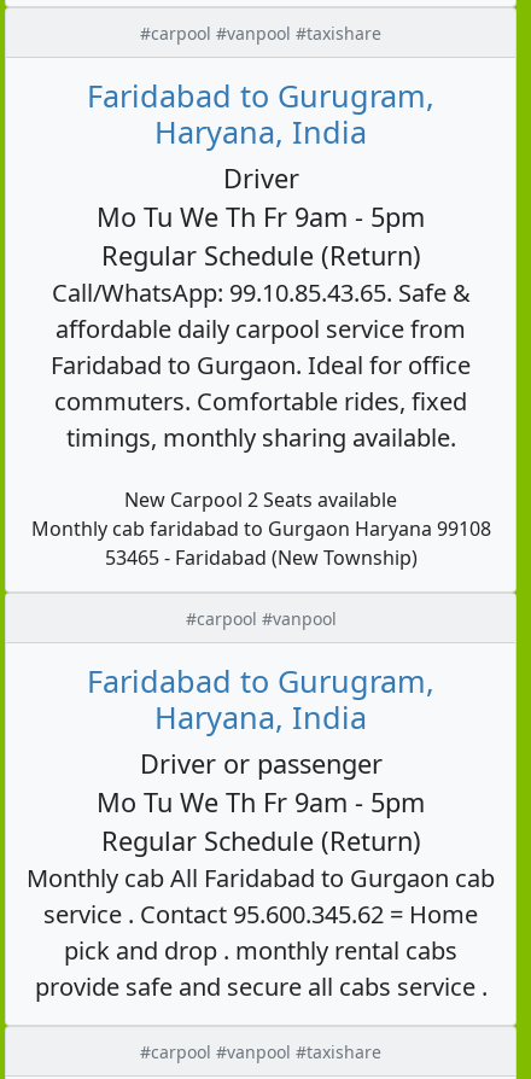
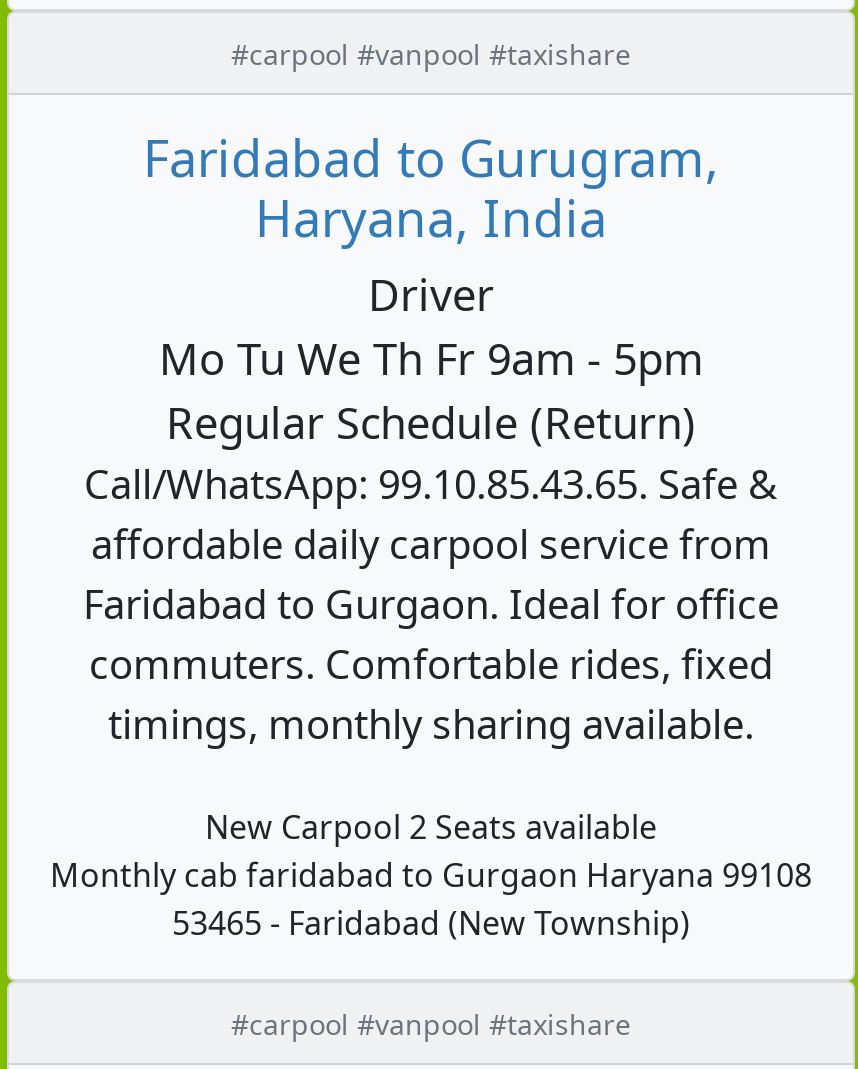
[27,607,495,1003] #carpool #vanpool | Faridabad to Gurugram, | Haryana, India | Driver or passenger | Mo Tu We Th Fr 9am - 5pm | Regular Schedule (Return) | Monthly cab All Faridabad to Gurgaon cab | service . Contact 95.600.345.62 = Home | pick and drop . monthly rental cabs | provide safe and secure all cabs service . -> none

